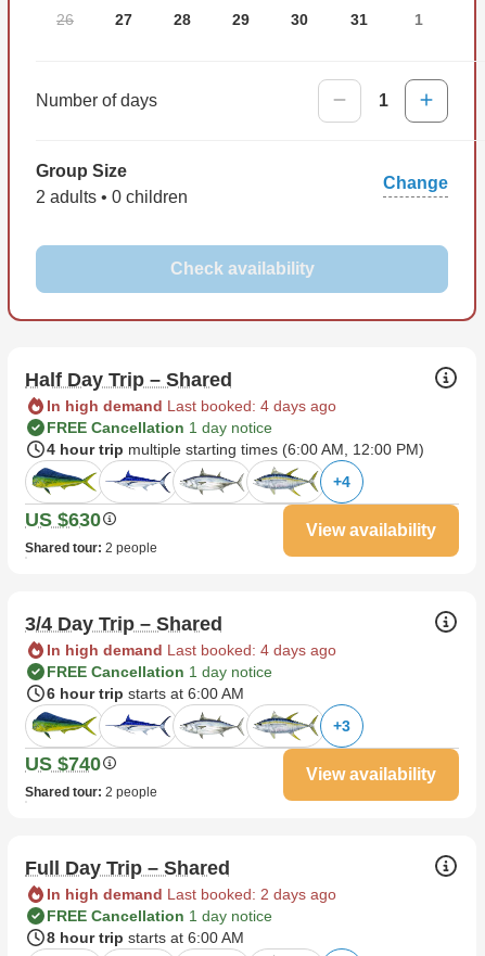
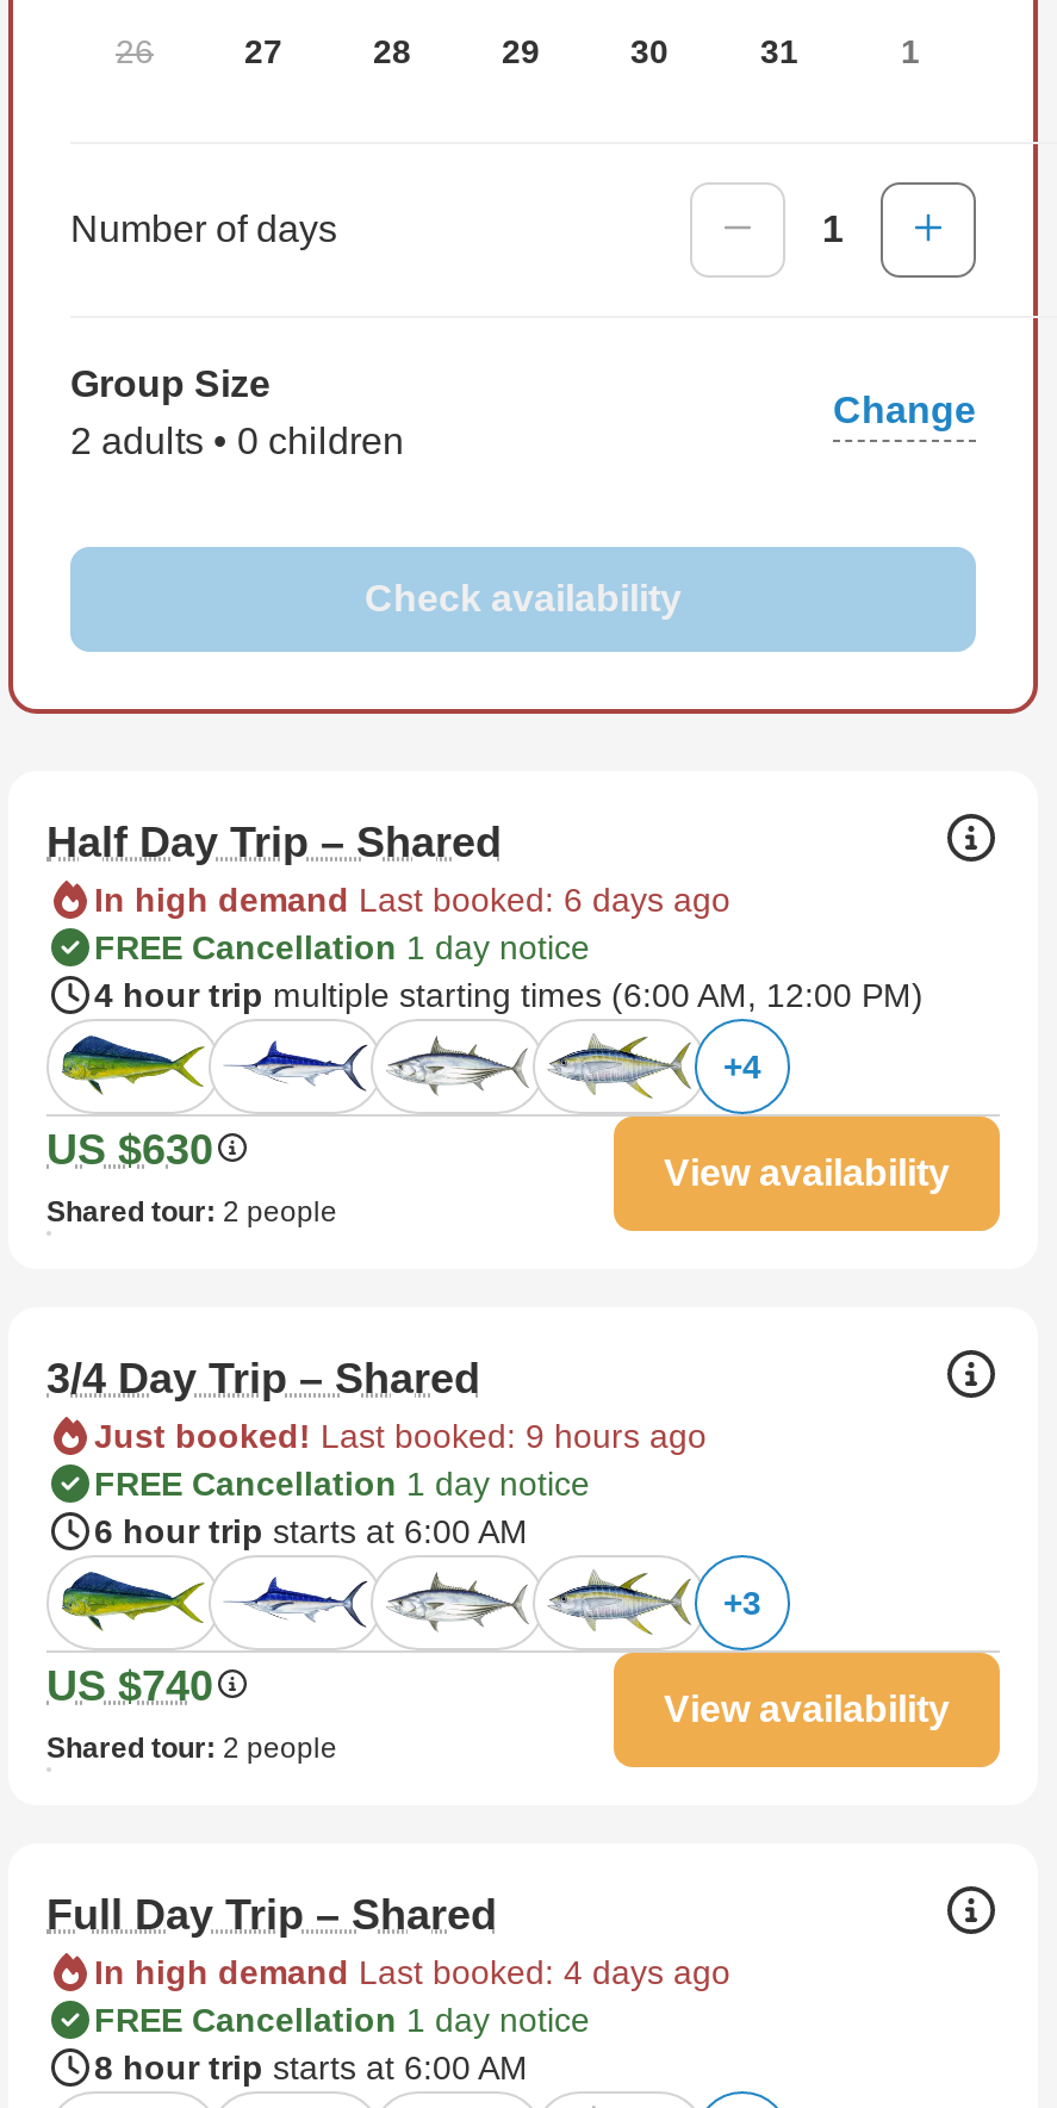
[47,397,336,414] In high demand Last booked: 4 days ago -> [94,880,730,918] In high demand Last booked: 6 days ago
[47,641,336,658] In high demand Last booked: 4 days ago -> [94,1416,707,1454] Just booked! Last booked: 9 hours ago
[47,885,336,902] In high demand Last booked: 2 days ago -> [94,1952,730,1990] In high demand Last booked: 4 days ago

